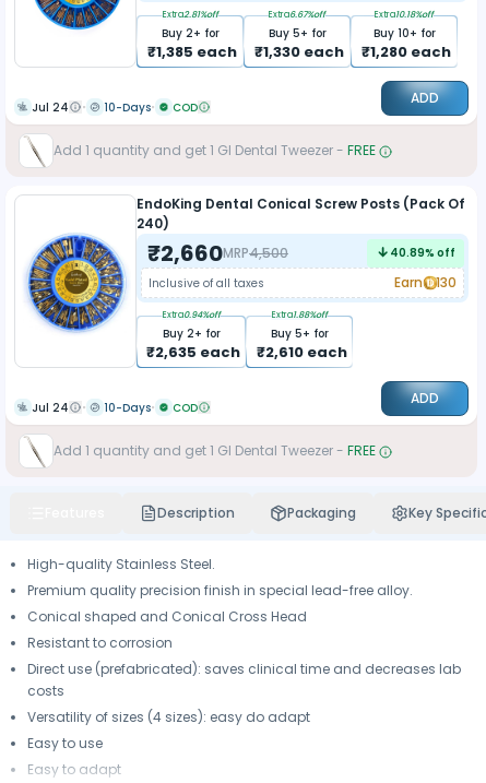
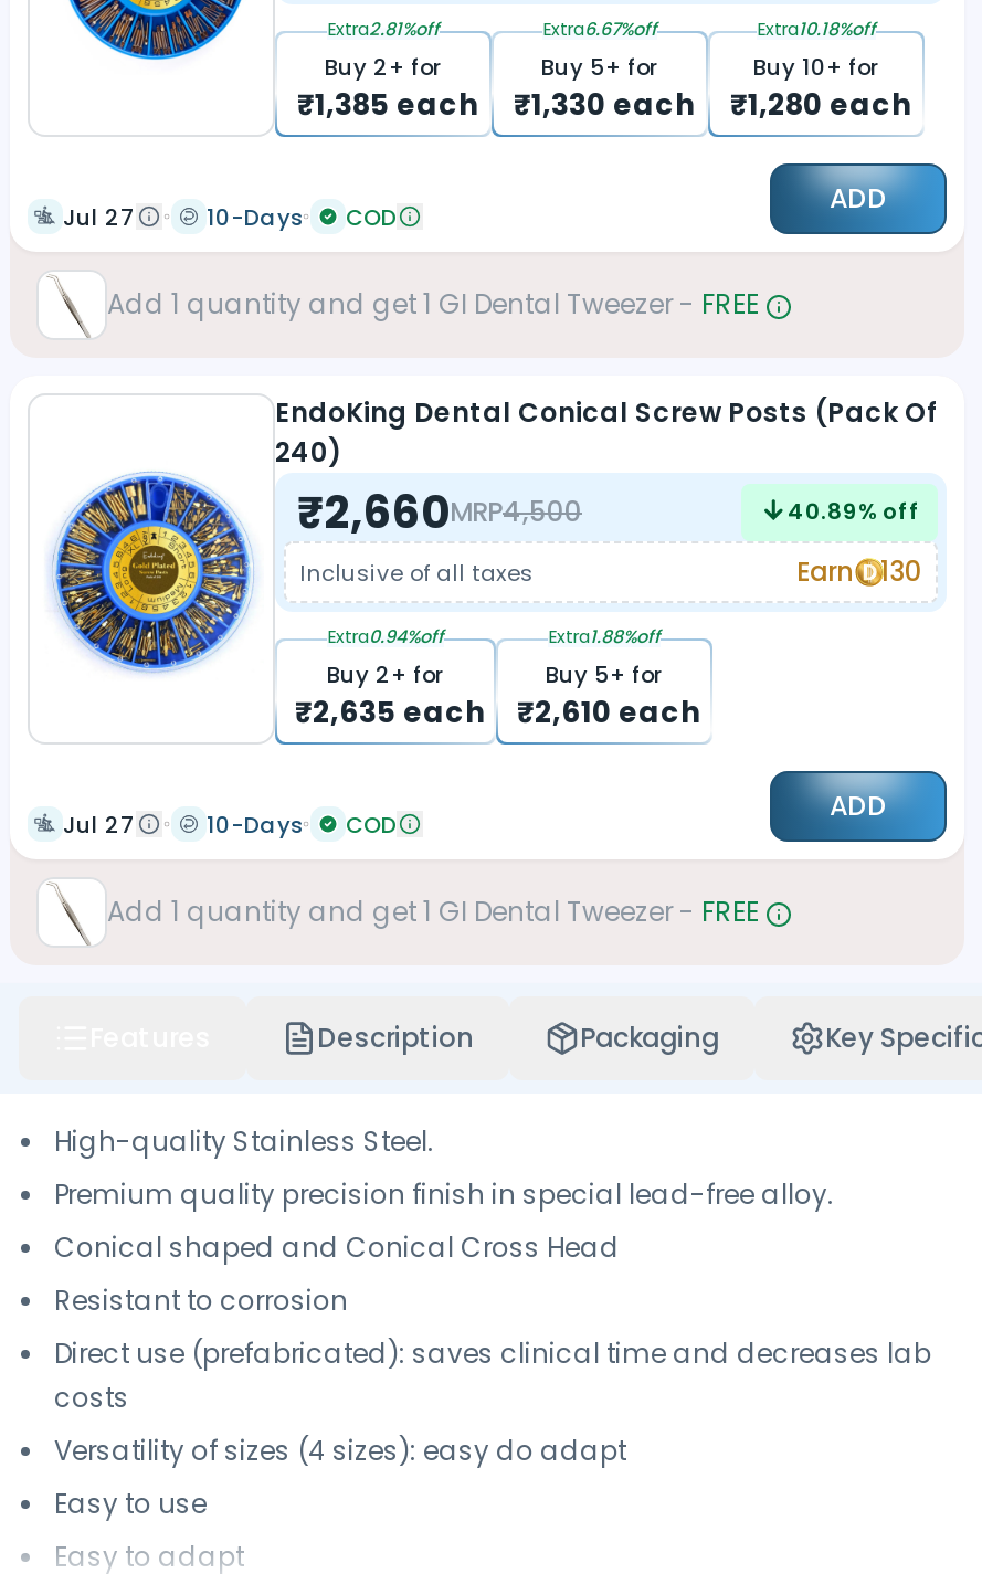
[32,99,69,115] Jul 24 -> [63,200,136,233] Jul 27
[32,399,69,416] Jul 24 -> [63,807,136,841] Jul 27

